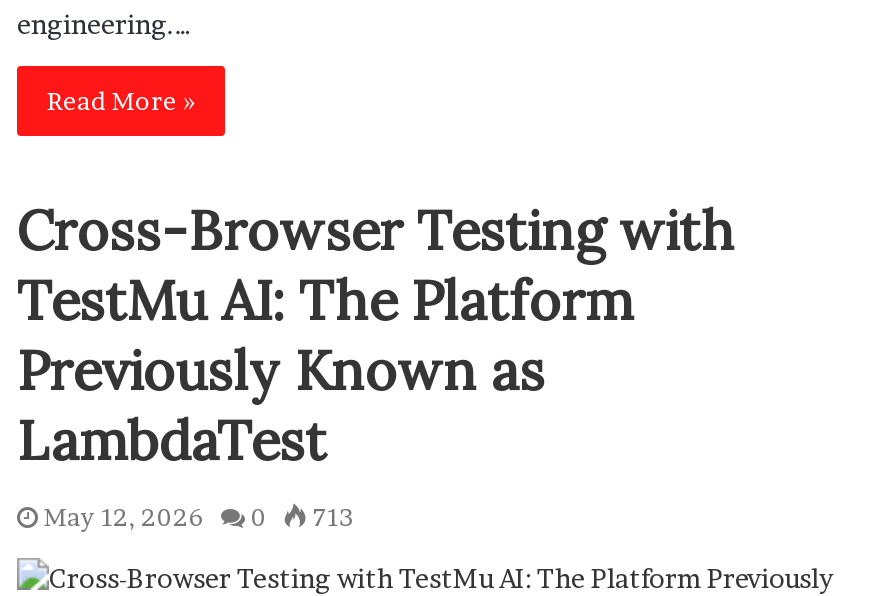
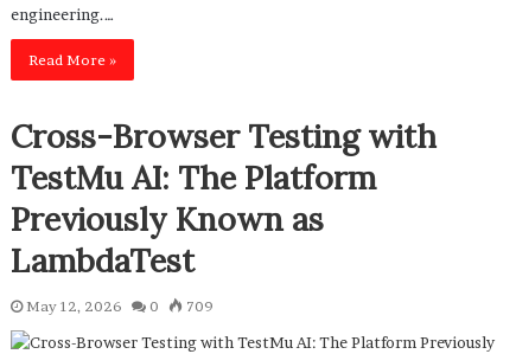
[43,501,353,531] May 12, 2026 0 713 -> [26,297,214,314] May 12, 2026 0 709

